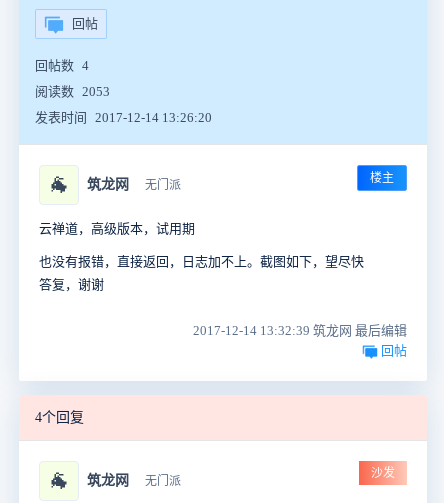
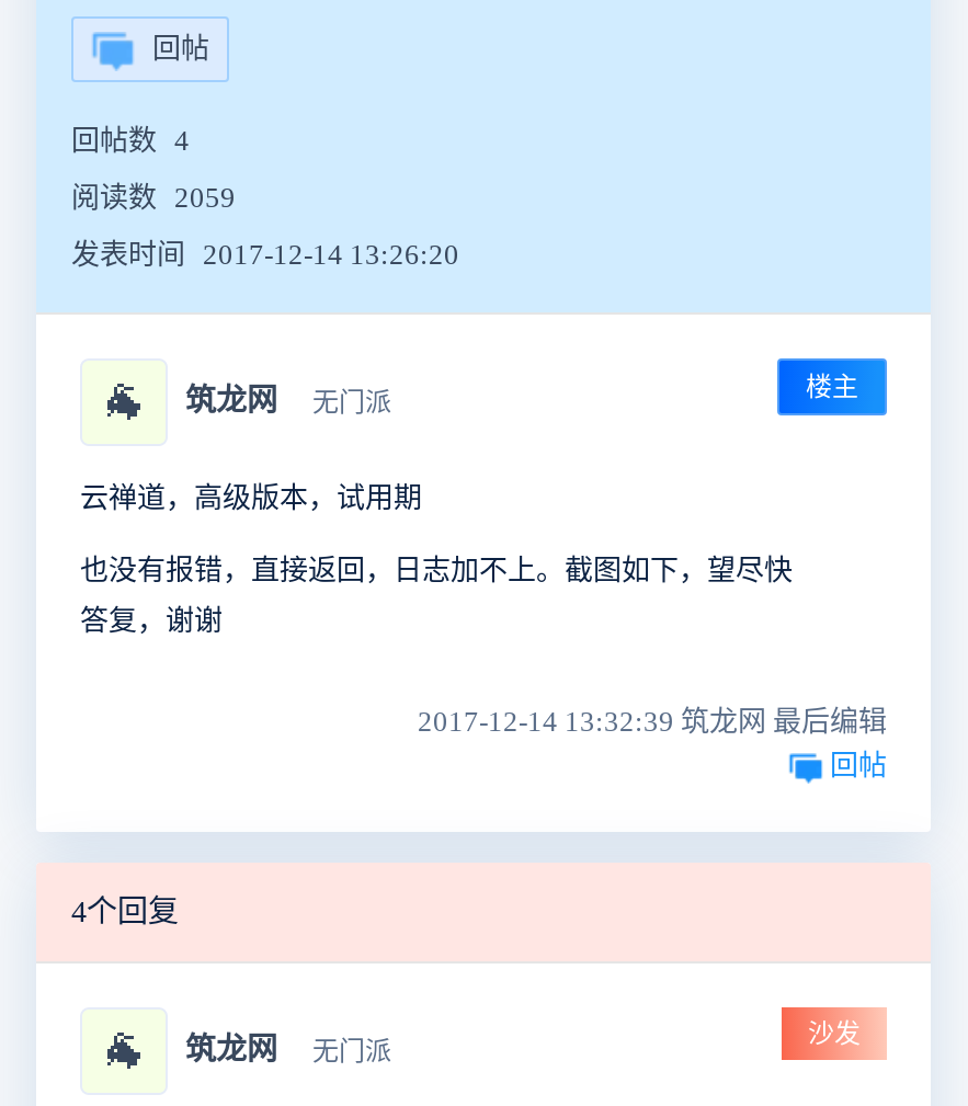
[35,84,110,99] 阅读数 2053 -> [71,181,236,214] 阅读数 2059

